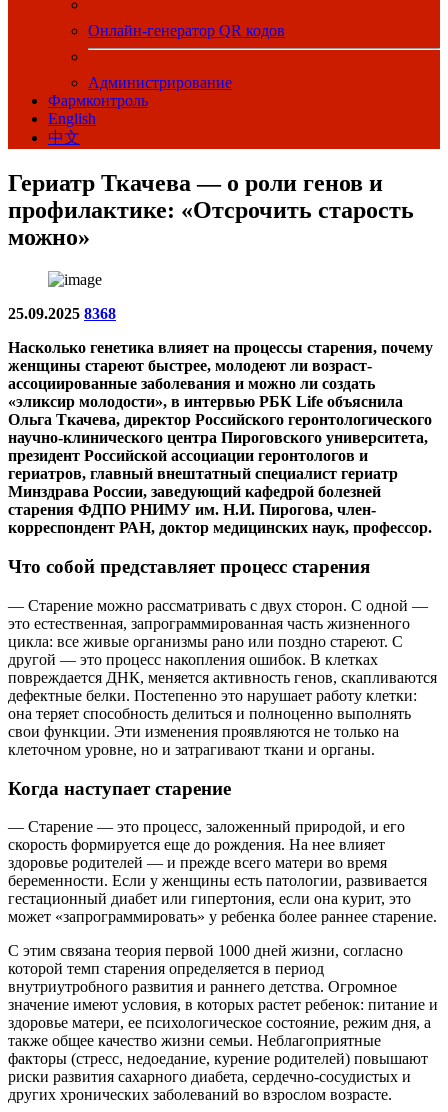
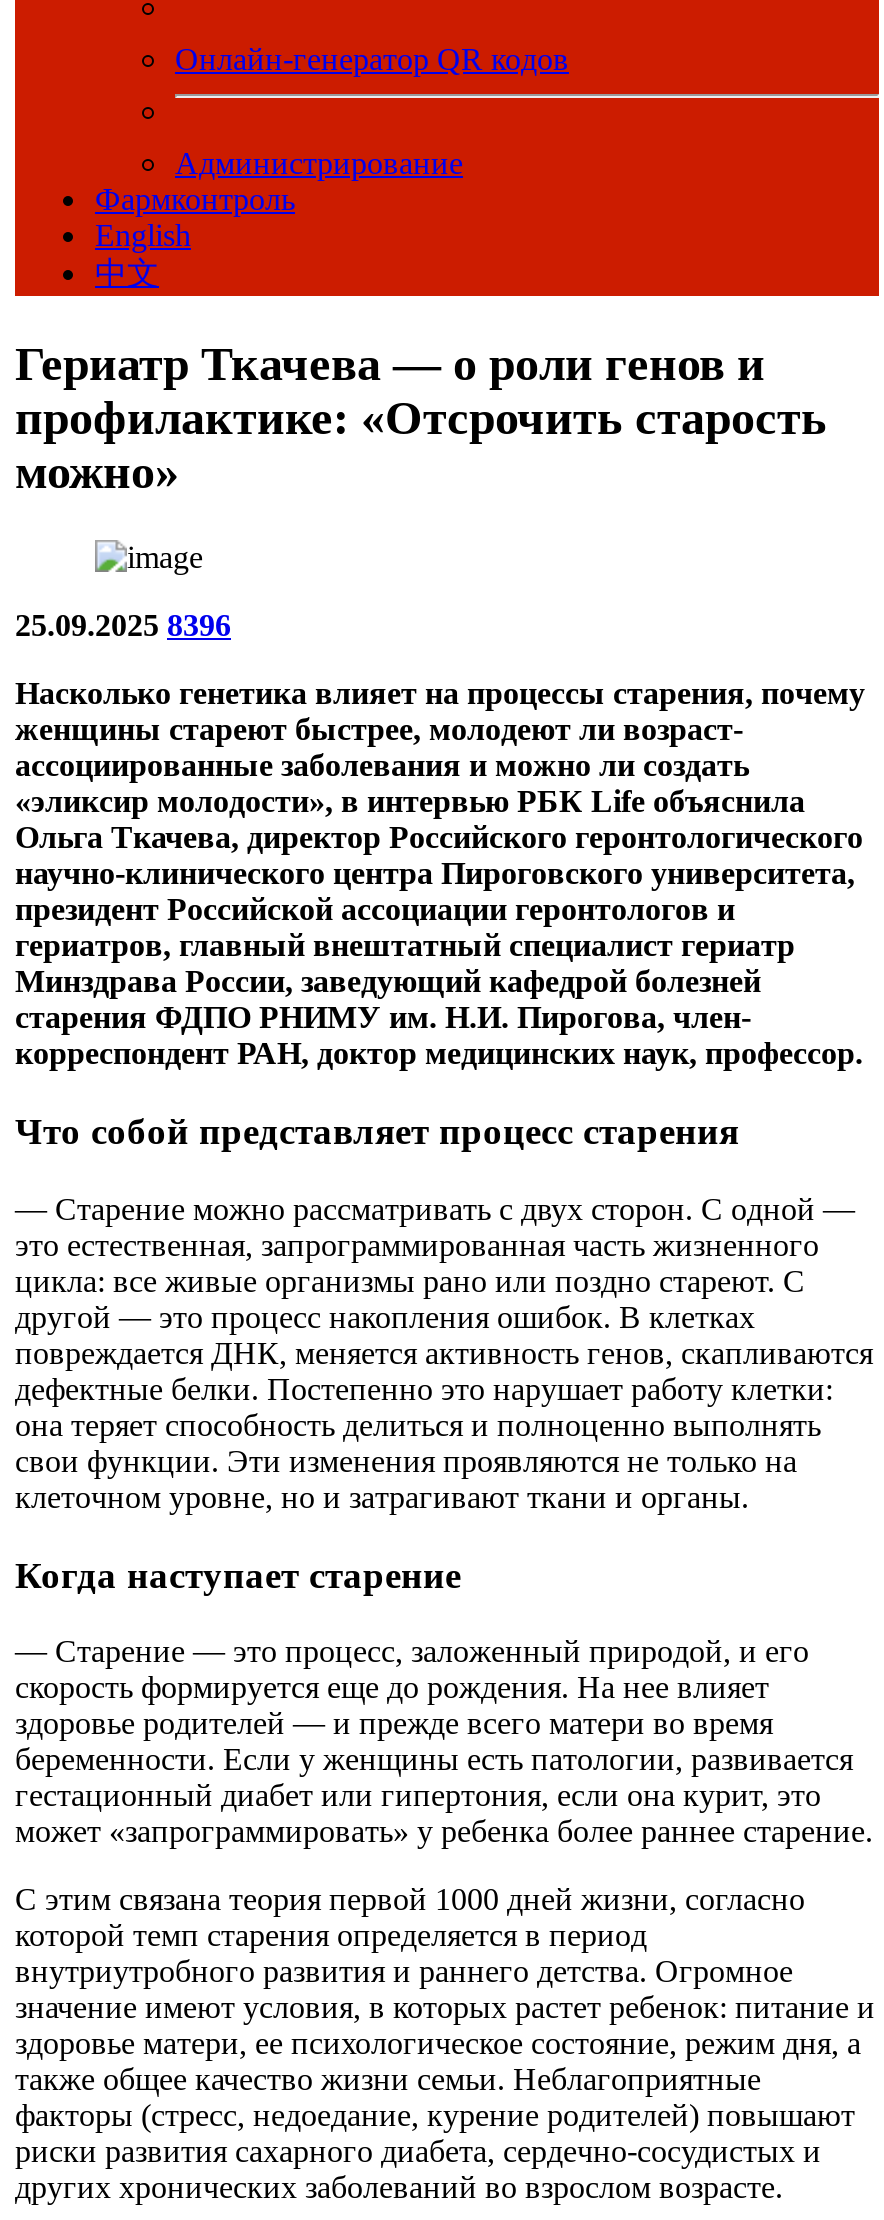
[8,305,116,322] 25.09.2025 8368 -> [15,609,231,643] 25.09.2025 8396

